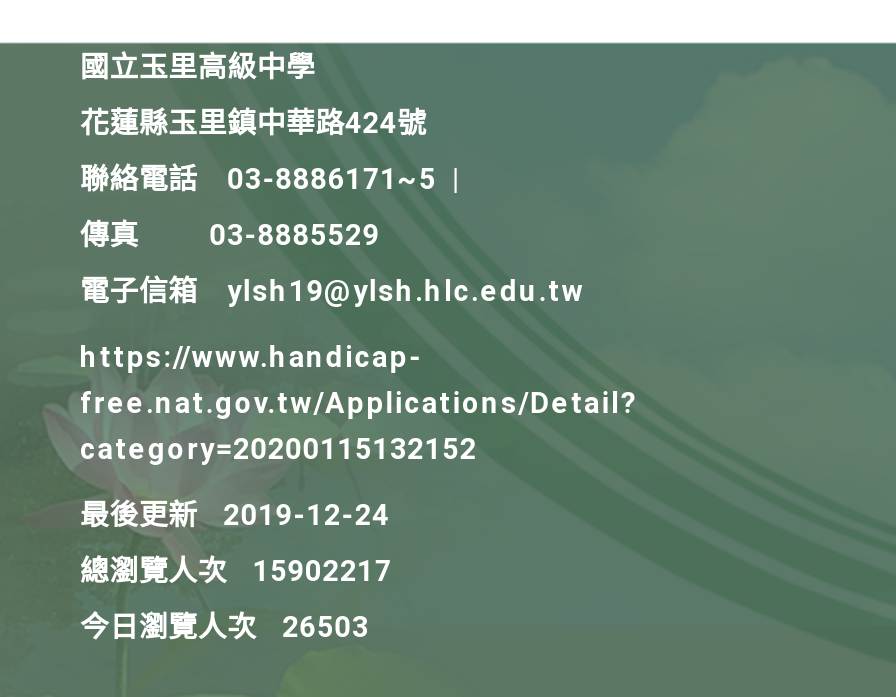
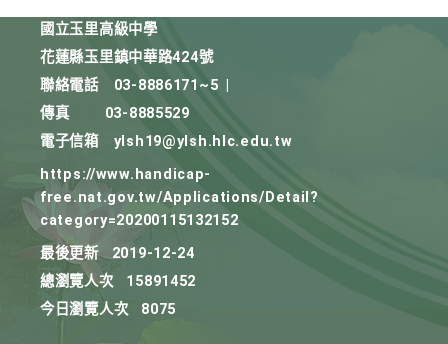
[80,555,392,589] 總瀏覽人次 15902217 -> [40,273,196,290] 總瀏覽人次 15891452
[80,611,369,645] 今日瀏覽人次 26503 -> [40,301,176,318] 今日瀏覽人次 8075

